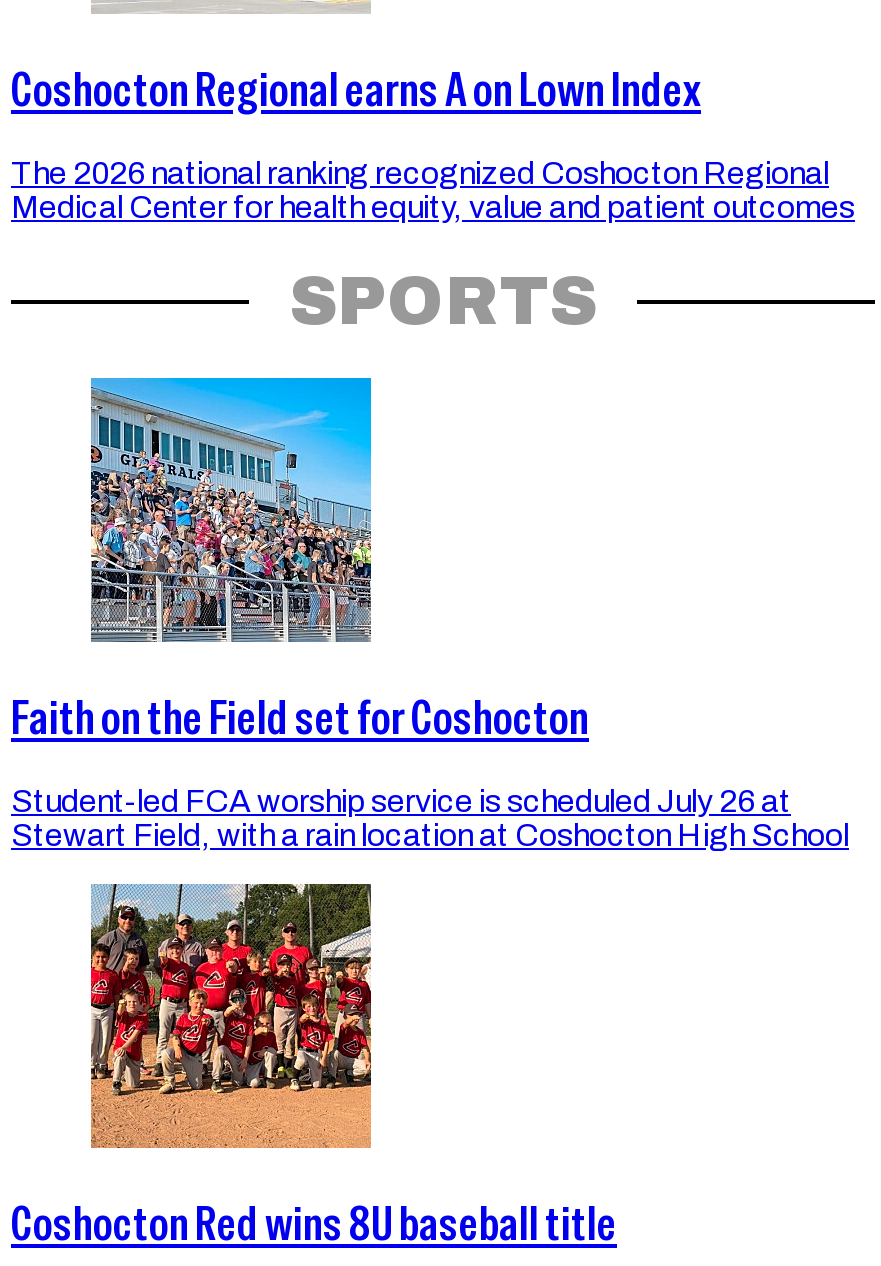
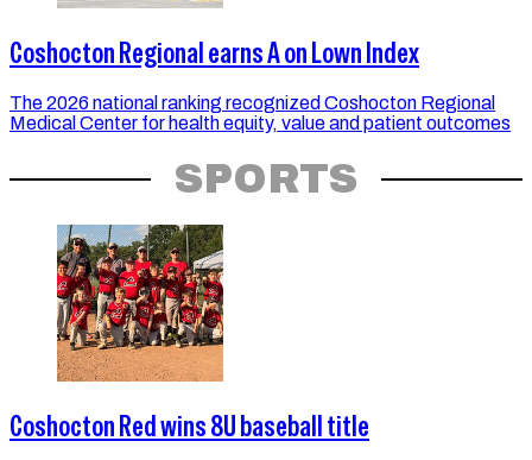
[11,376,849,852] [image] | Faith on the Field set for Coshocton | Student-led FCA worship service is scheduled July 26 at | Stewart Field, with a rain location at Coshocton High School -> none

